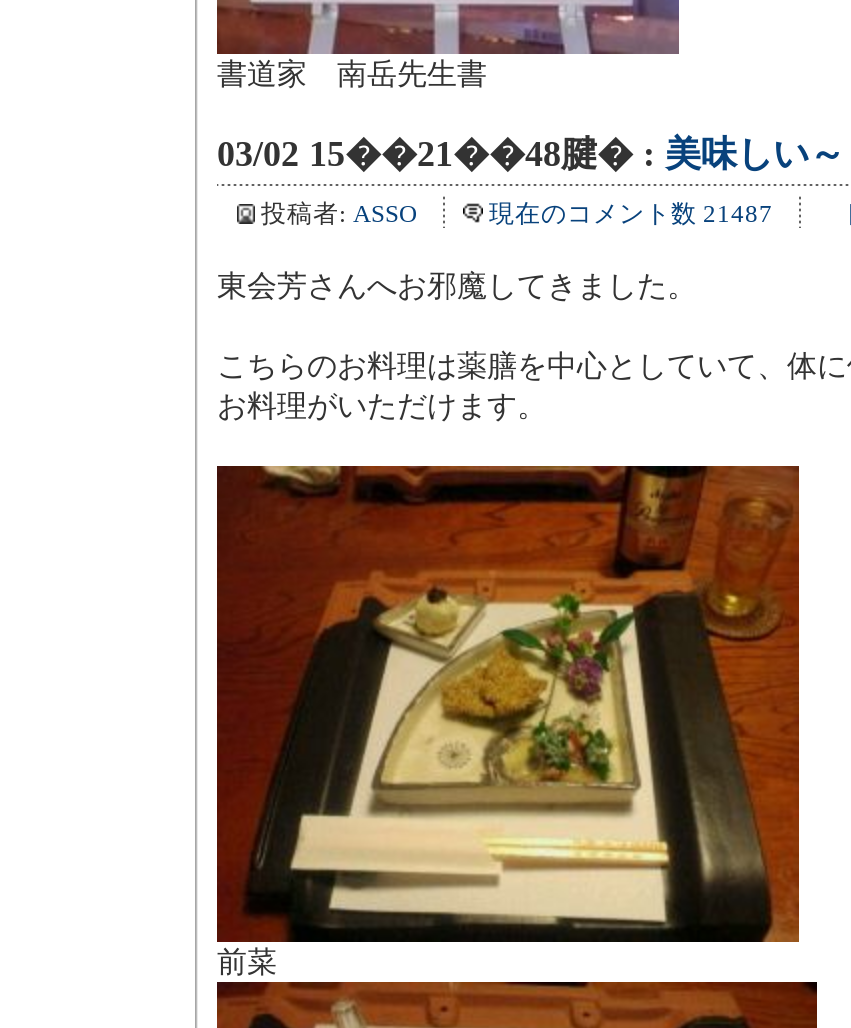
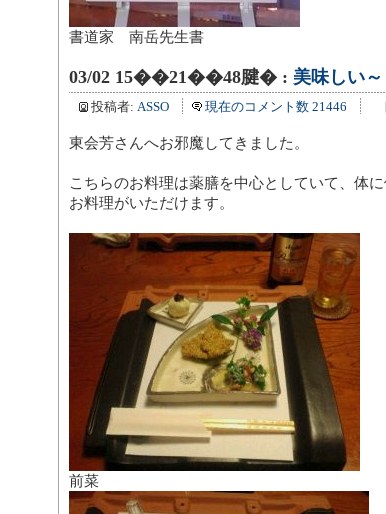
[489,200,773,228] 現在のコメント数 21487 -> [205,100,347,114] 現在のコメント数 21446

